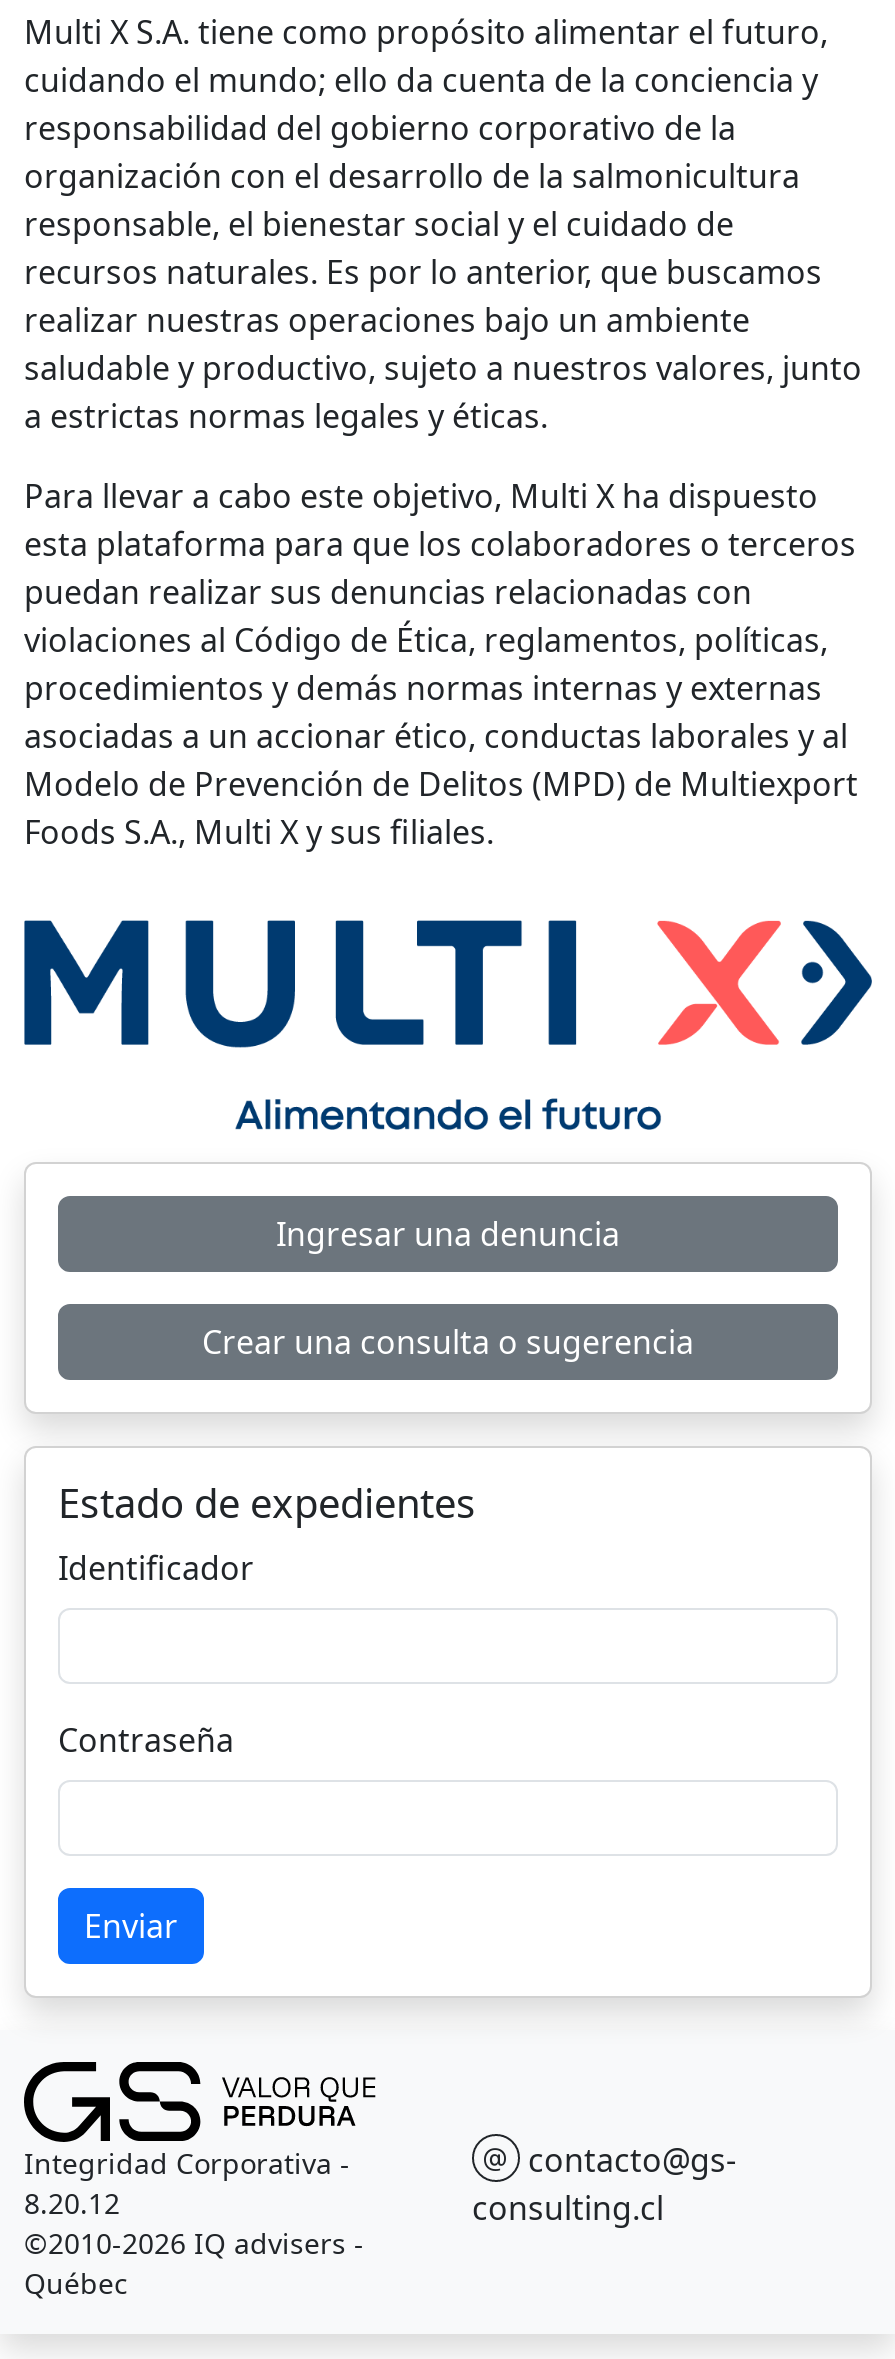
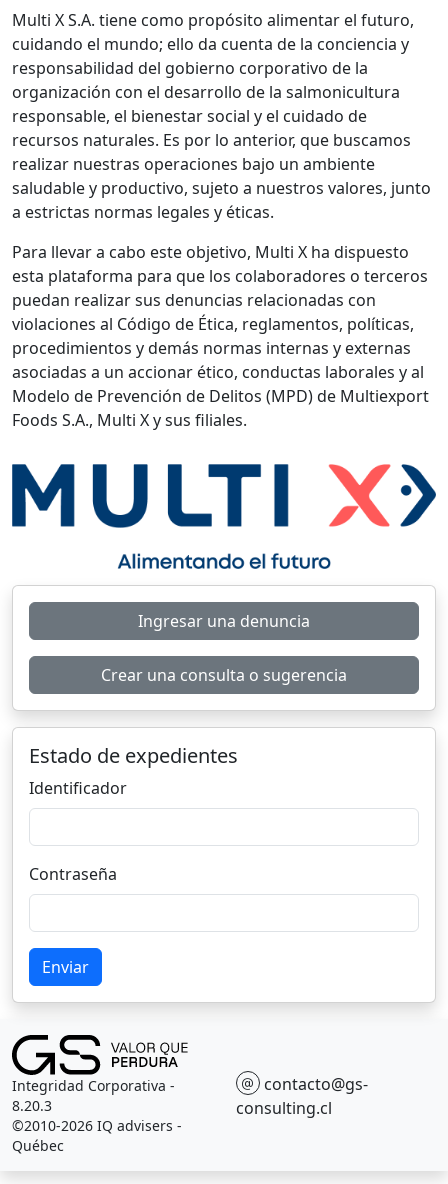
[24,2184,120,2222] 8.20.12 -> [12,1096,52,1115] 8.20.3

